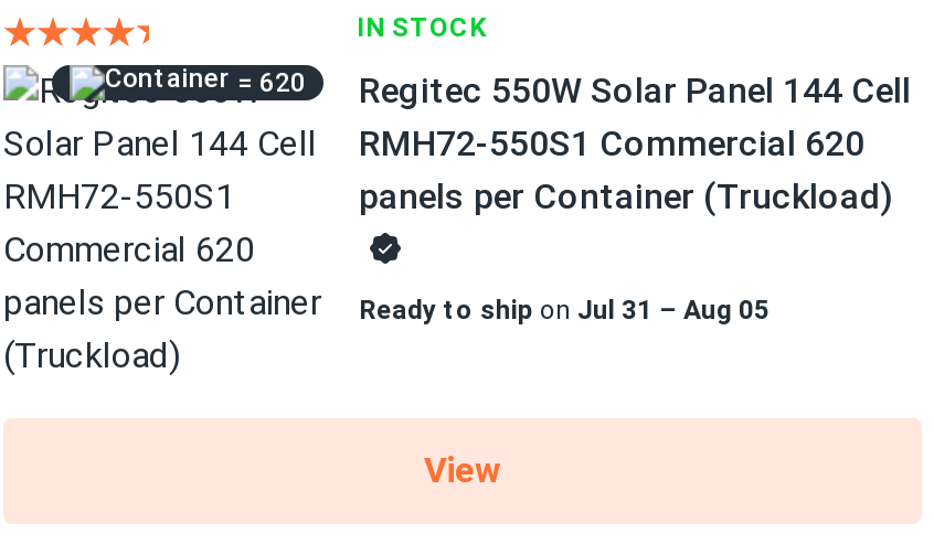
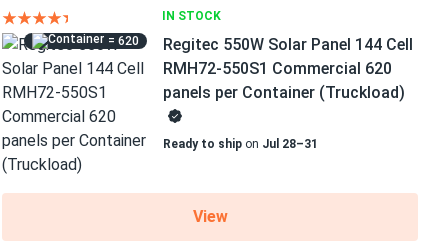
[359,295,770,326] Ready to ship on Jul 31 – Aug 05 -> [163,137,318,151] Ready to ship on Jul 28–31

